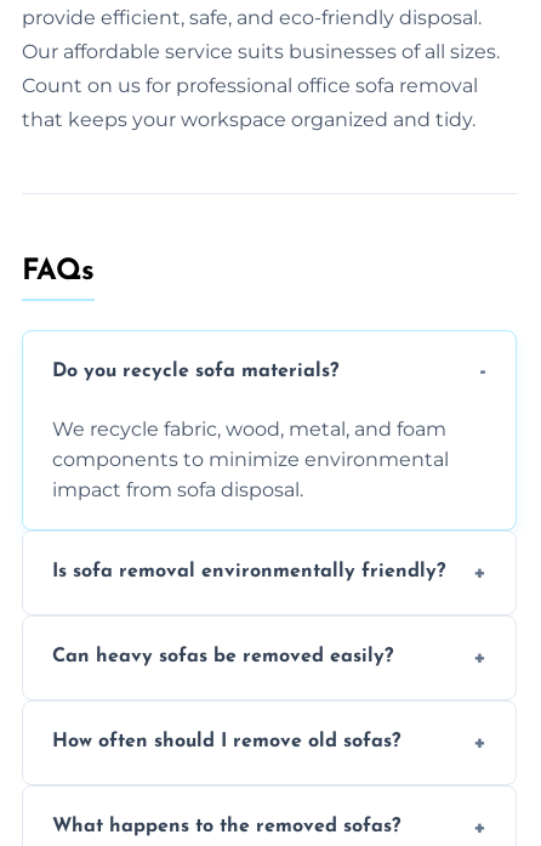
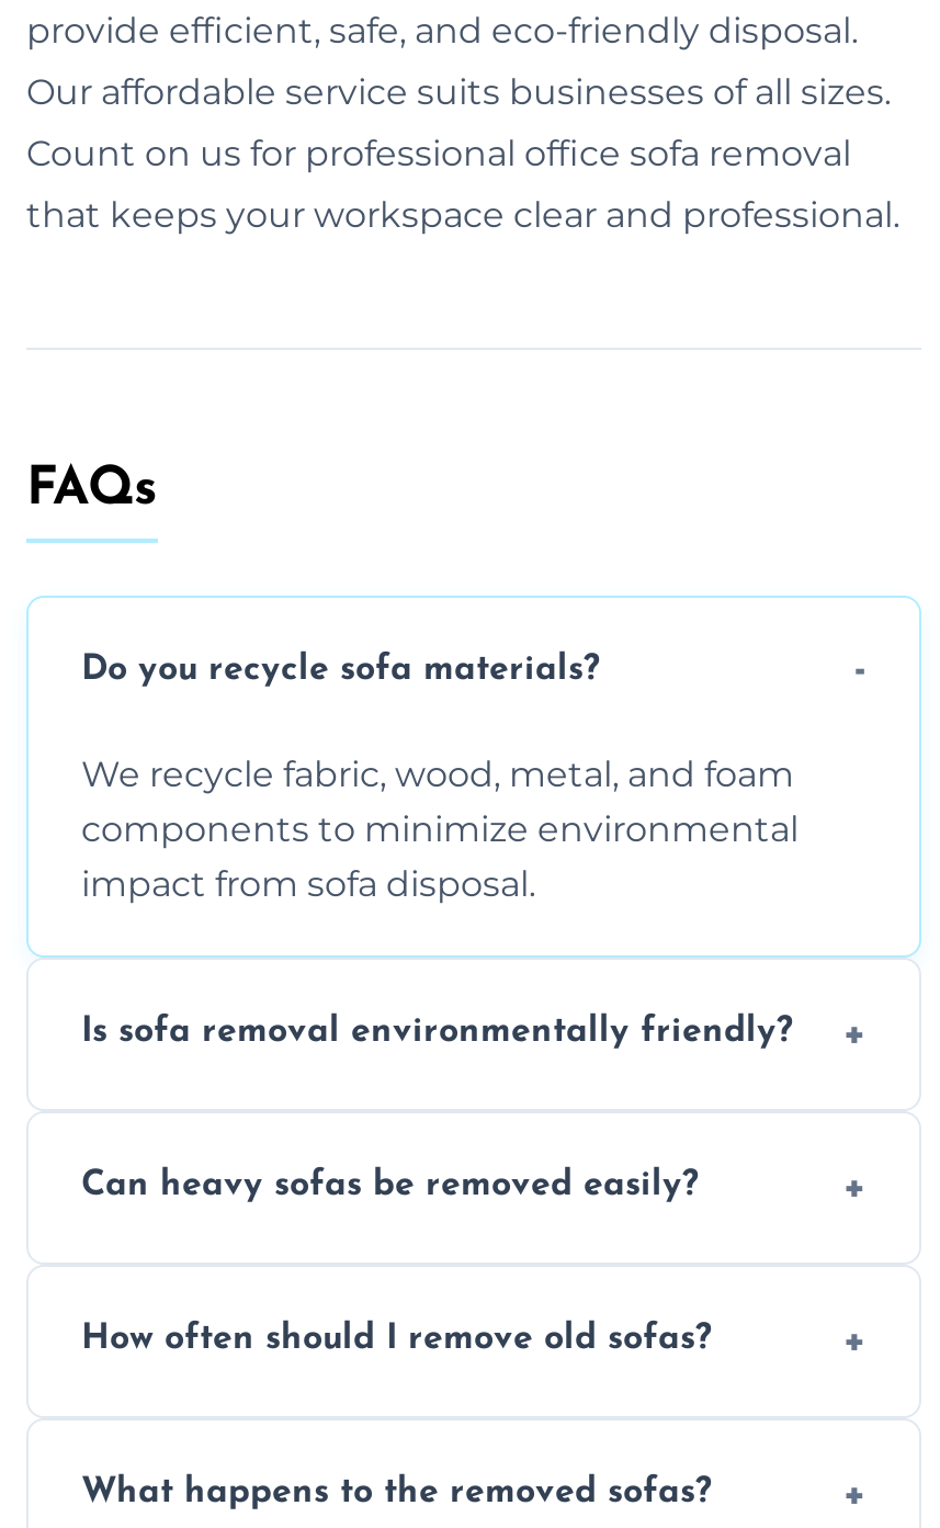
[22,108,475,131] that keeps your workspace organized and tidy. -> [26,193,899,235] that keeps your workspace clear and professional.

